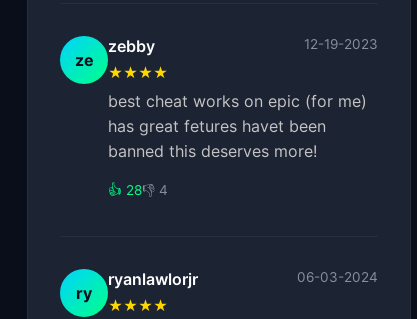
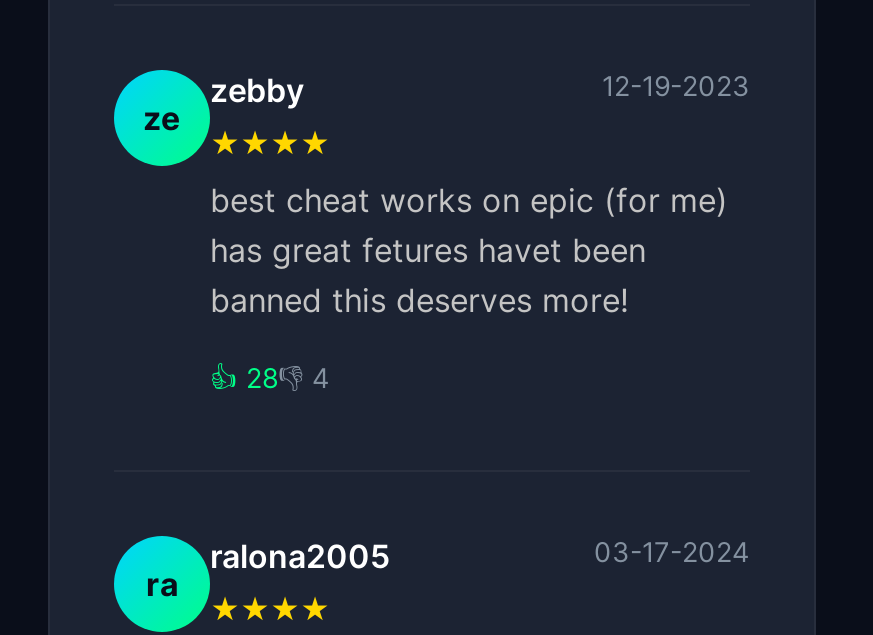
[108,269,378,289] ryanlawlorjr | 06-03-2024 -> [210,536,750,576] ralona2005 | 03-17-2024
[76,283,92,303] ry -> [146,564,178,604] ra

